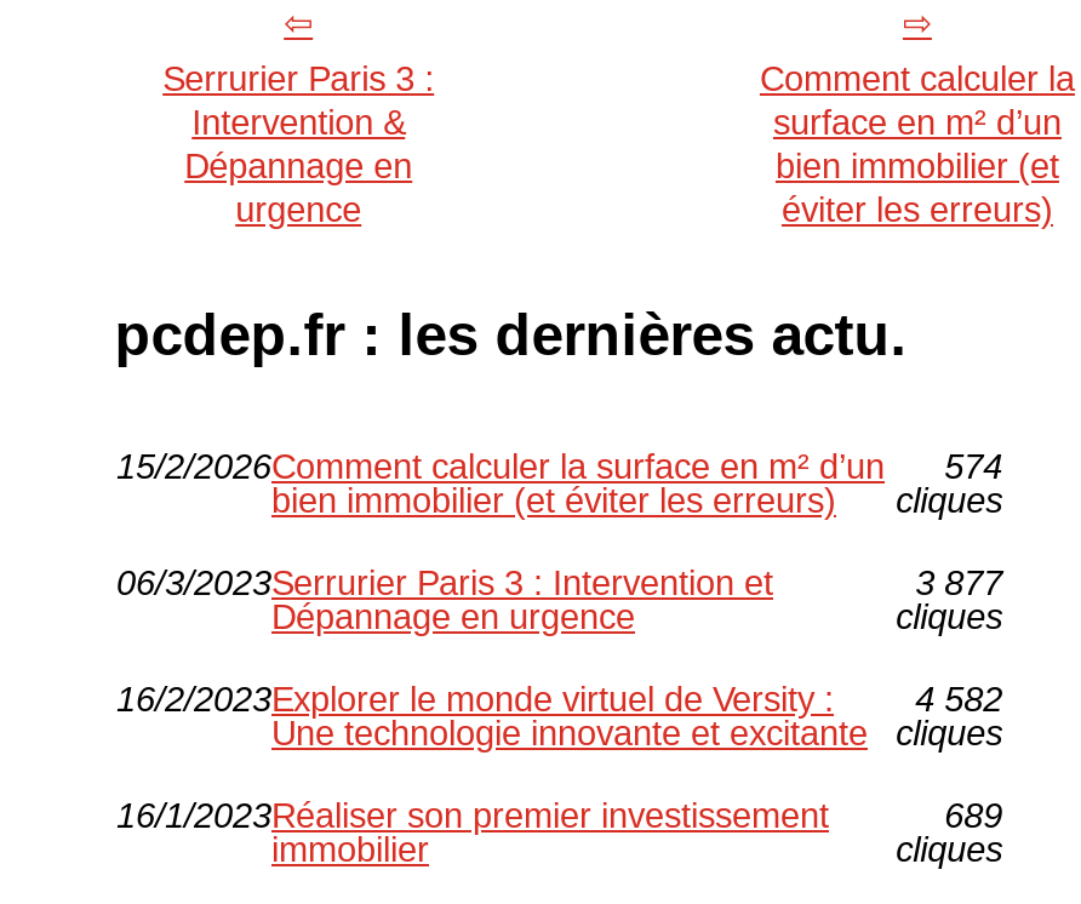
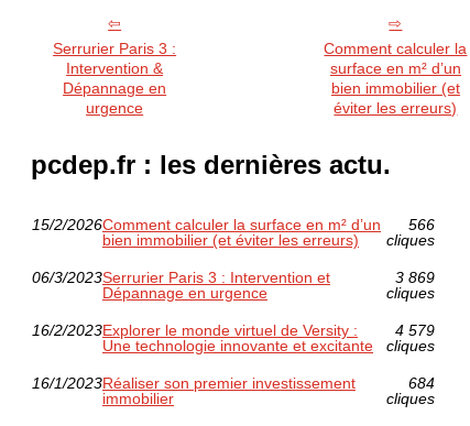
[944,446,1002,485] 574 -> [408,215,434,233] 566
[915,563,1002,601] 3 877 -> [395,268,434,286] 3 869
[915,679,1002,718] 4 582 -> [395,321,434,339] 4 579
[944,795,1002,834] 689 -> [408,374,434,391] 684

